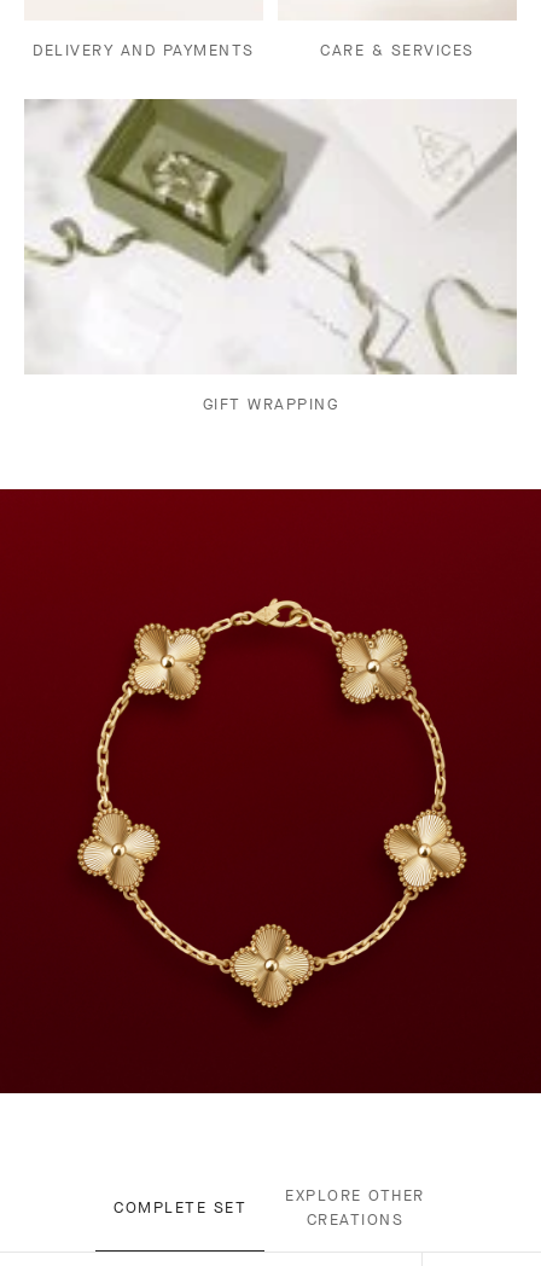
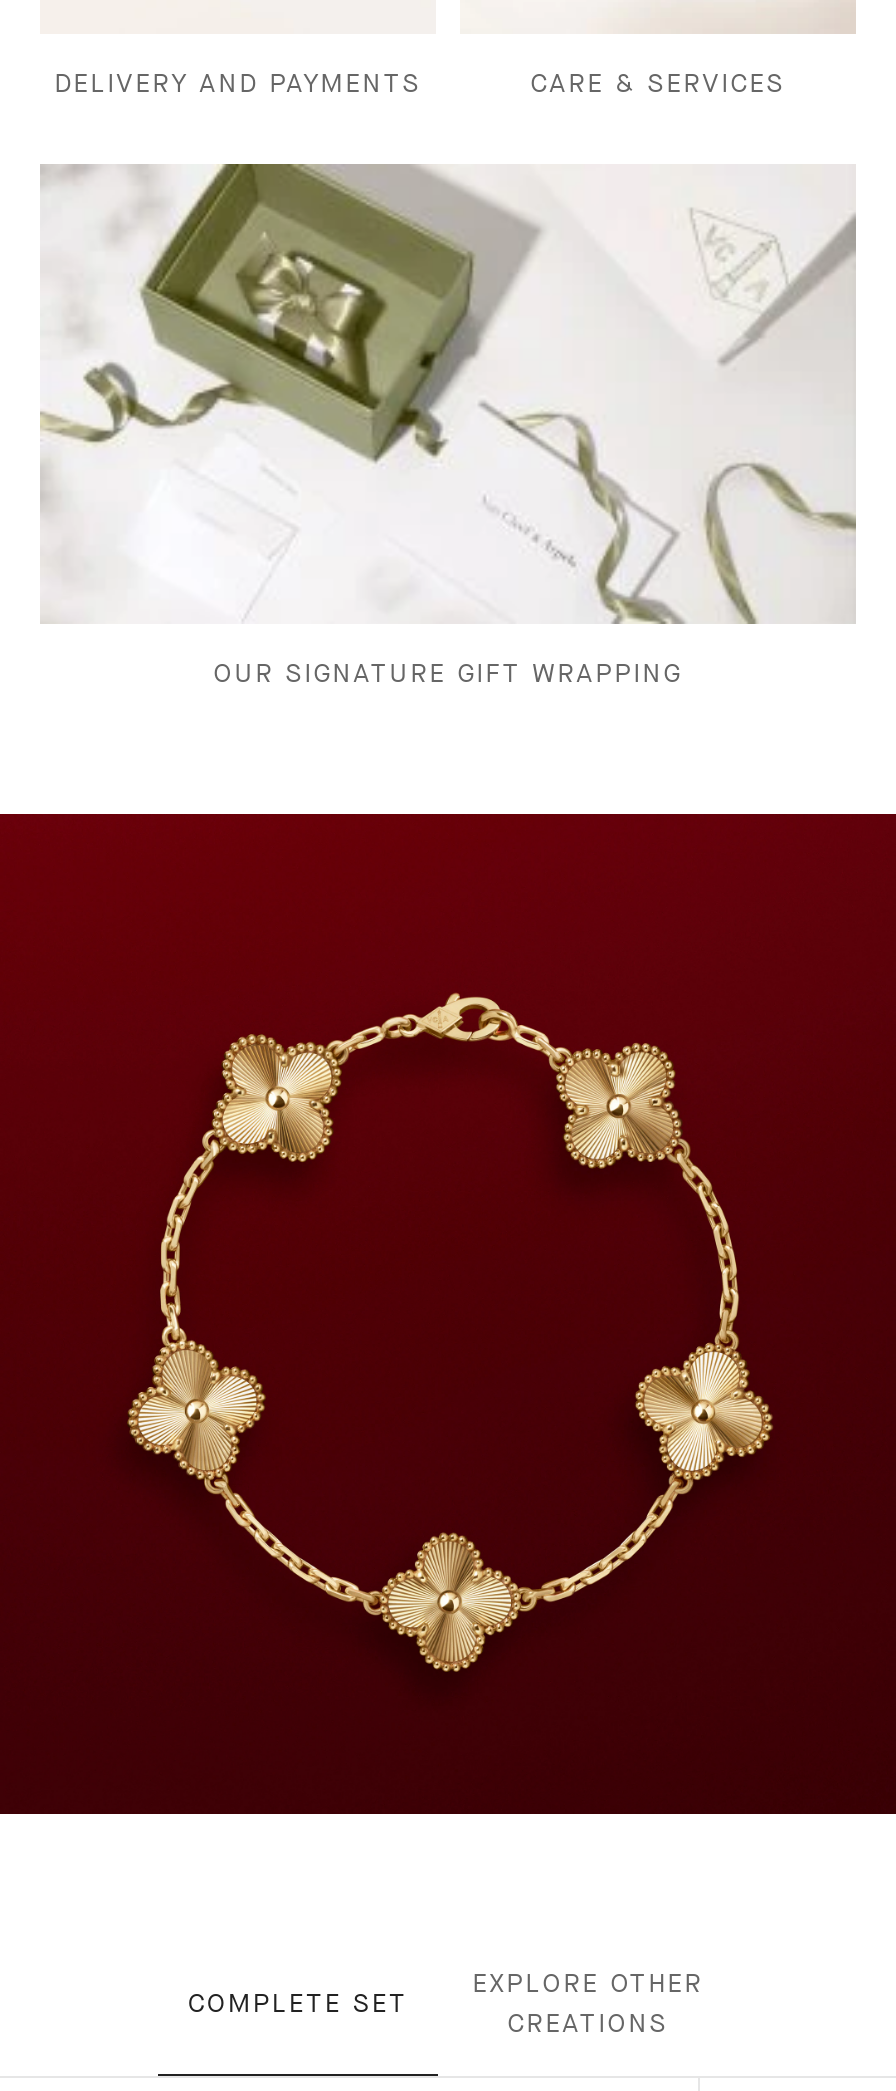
[203,394,338,415] GIFT WRAPPING -> [214,656,682,690] OUR SIGNATURE GIFT WRAPPING

